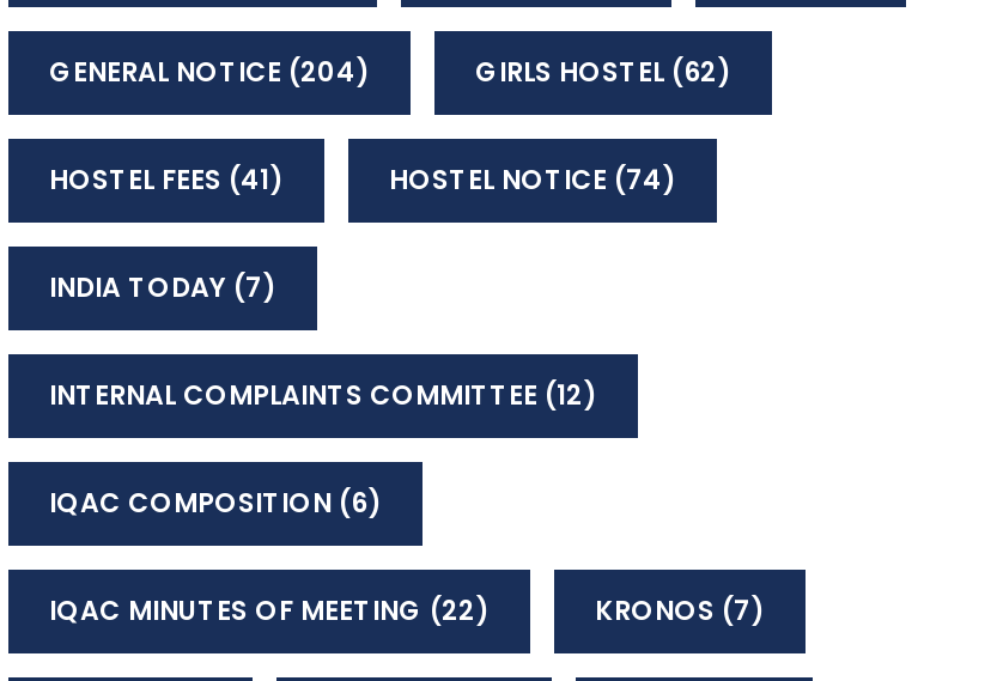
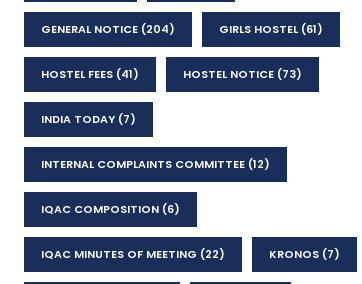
[475,54,731,92] GIRLS HOSTEL (62) -> [219,20,323,36] GIRLS HOSTEL (61)
[389,162,676,200] HOSTEL NOTICE (74) -> [183,65,302,81] HOSTEL NOTICE (73)

